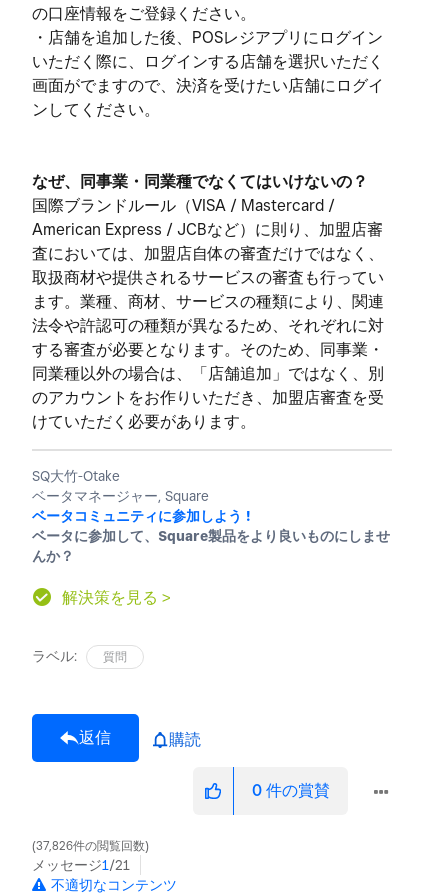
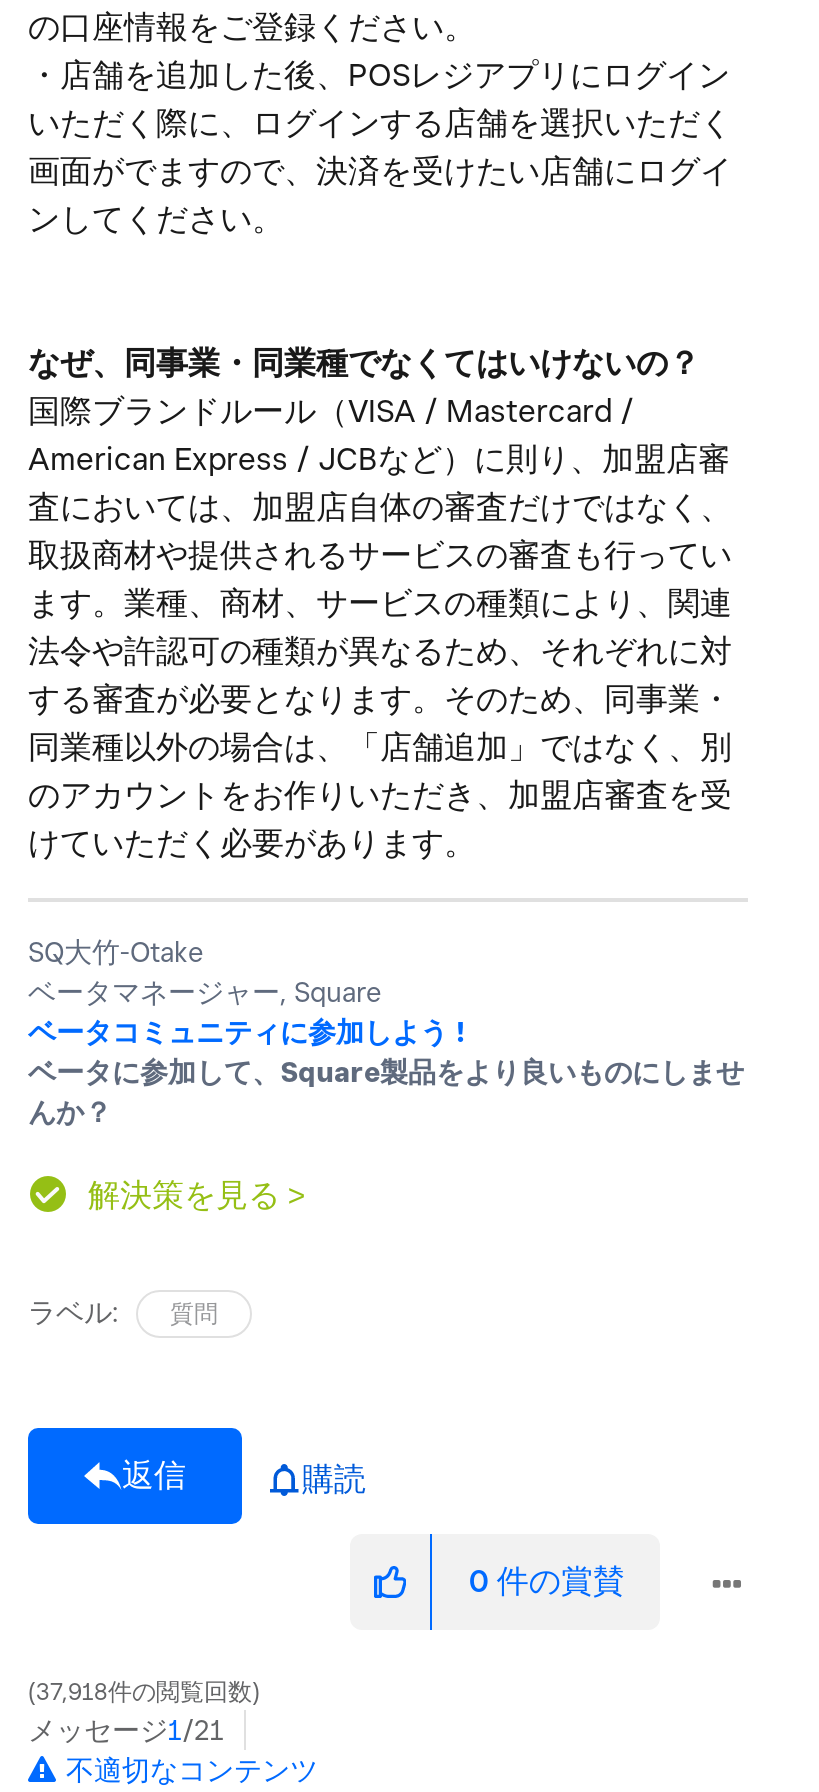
[33,839,148,853] 37,826件の閲覧回数 -> [30,1677,258,1705] 37,918件の閲覧回数

